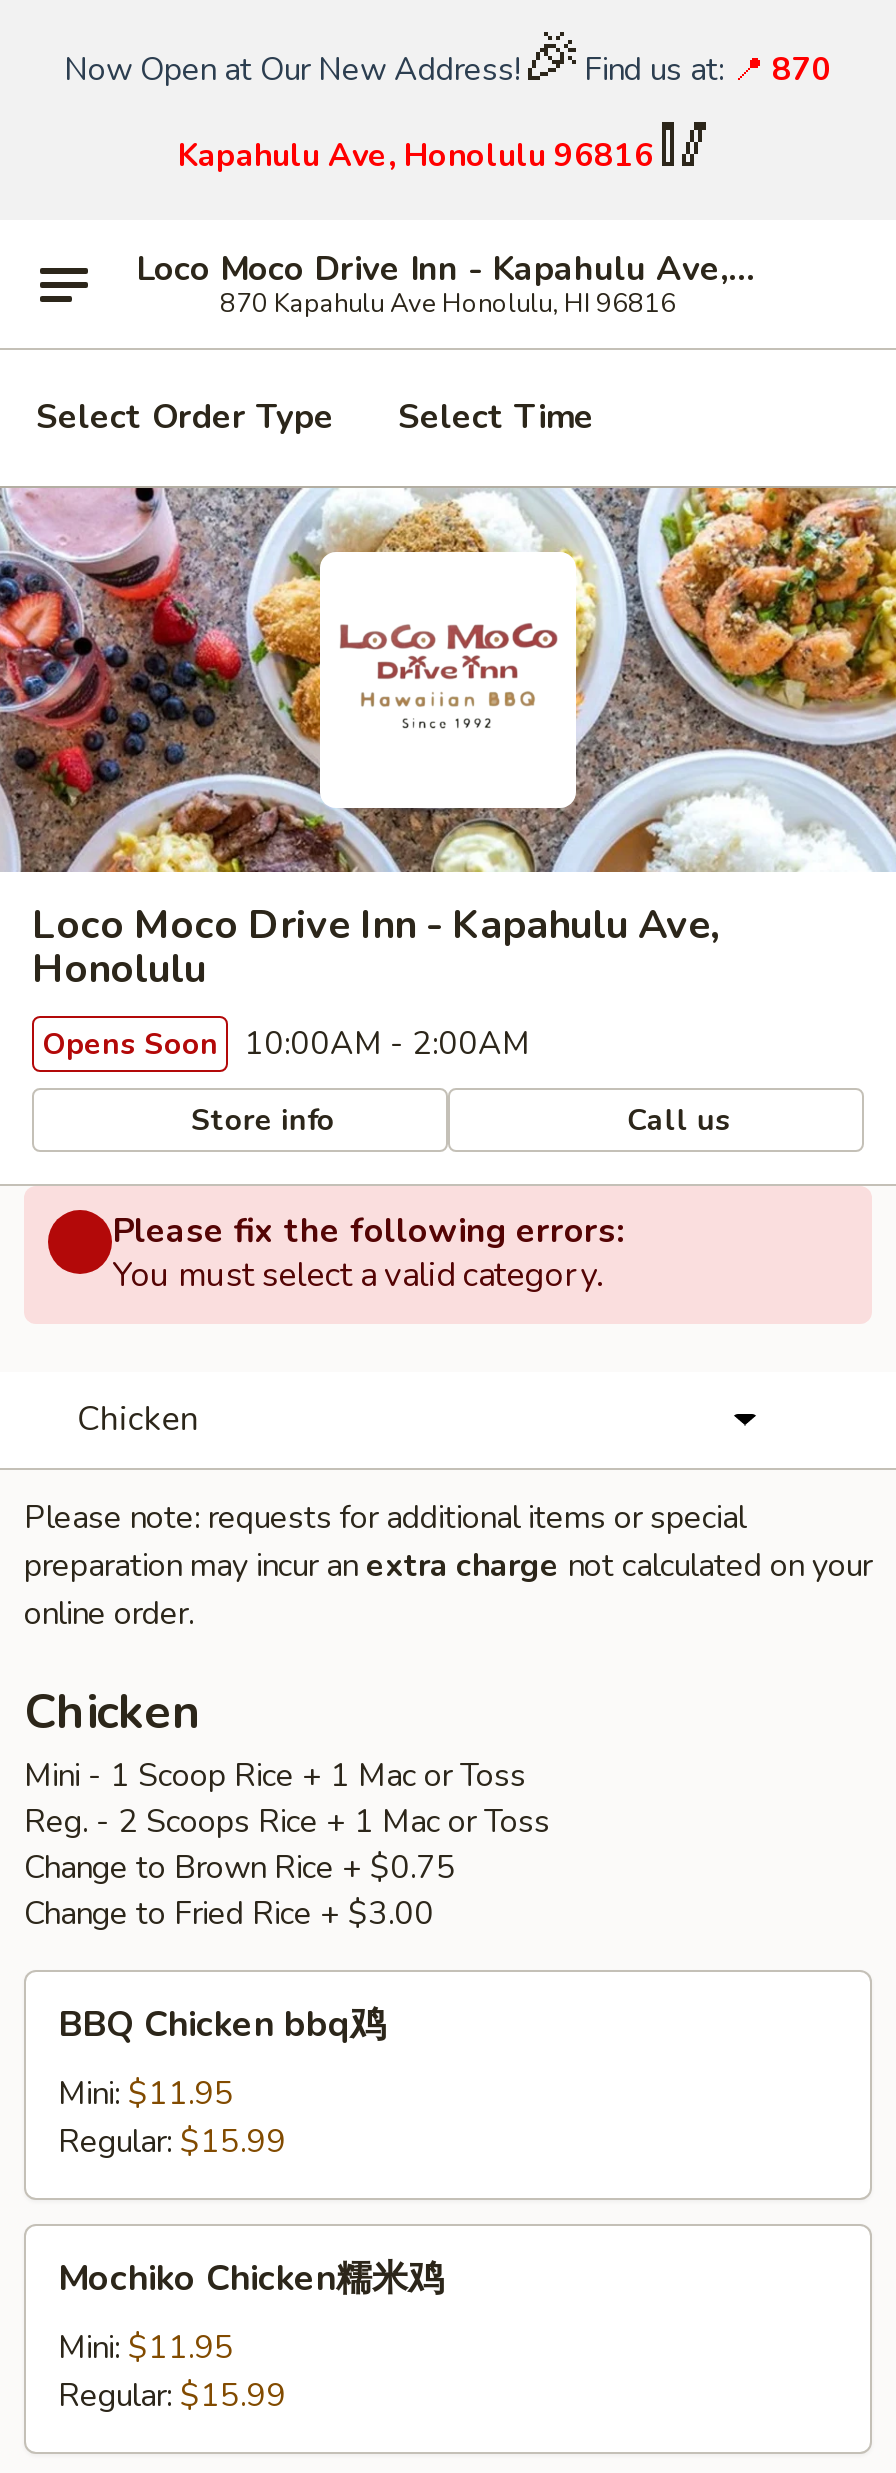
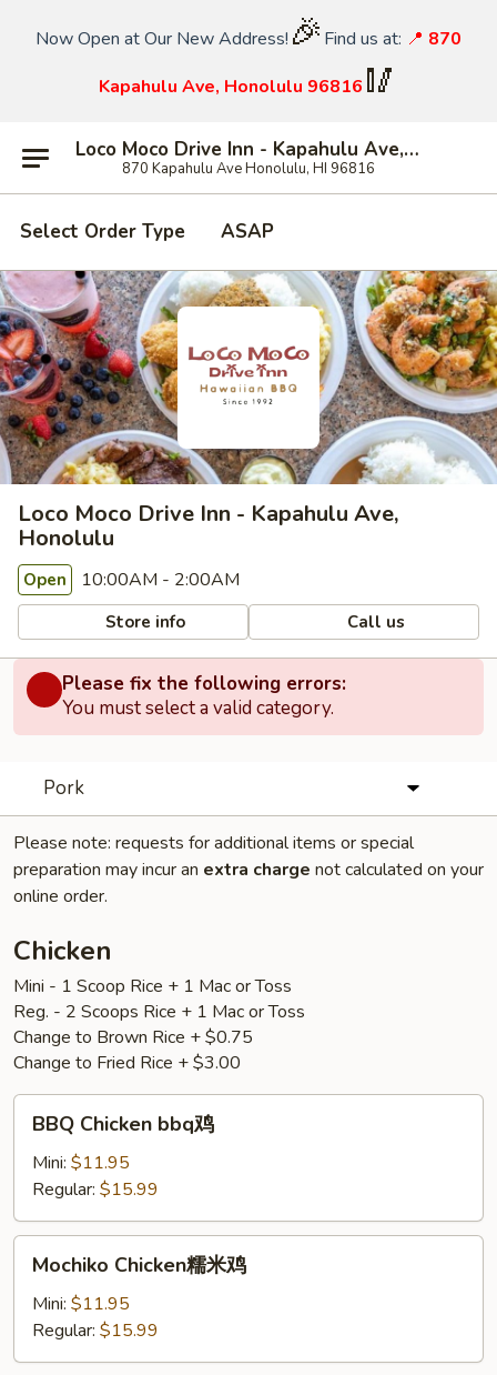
[398,394,594,440] Select Time -> [221,219,274,244] ASAP
[42,1022,530,1066] Opens Soon 10:00AM - 2:00AM -> [23,568,240,592] Open 10:00AM - 2:00AM
[77,1396,199,1442] Chicken -> [43,775,84,801] Pork

